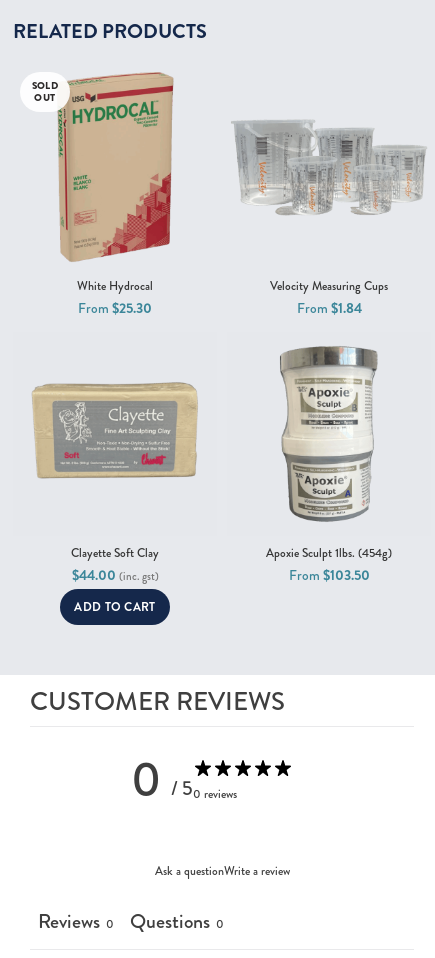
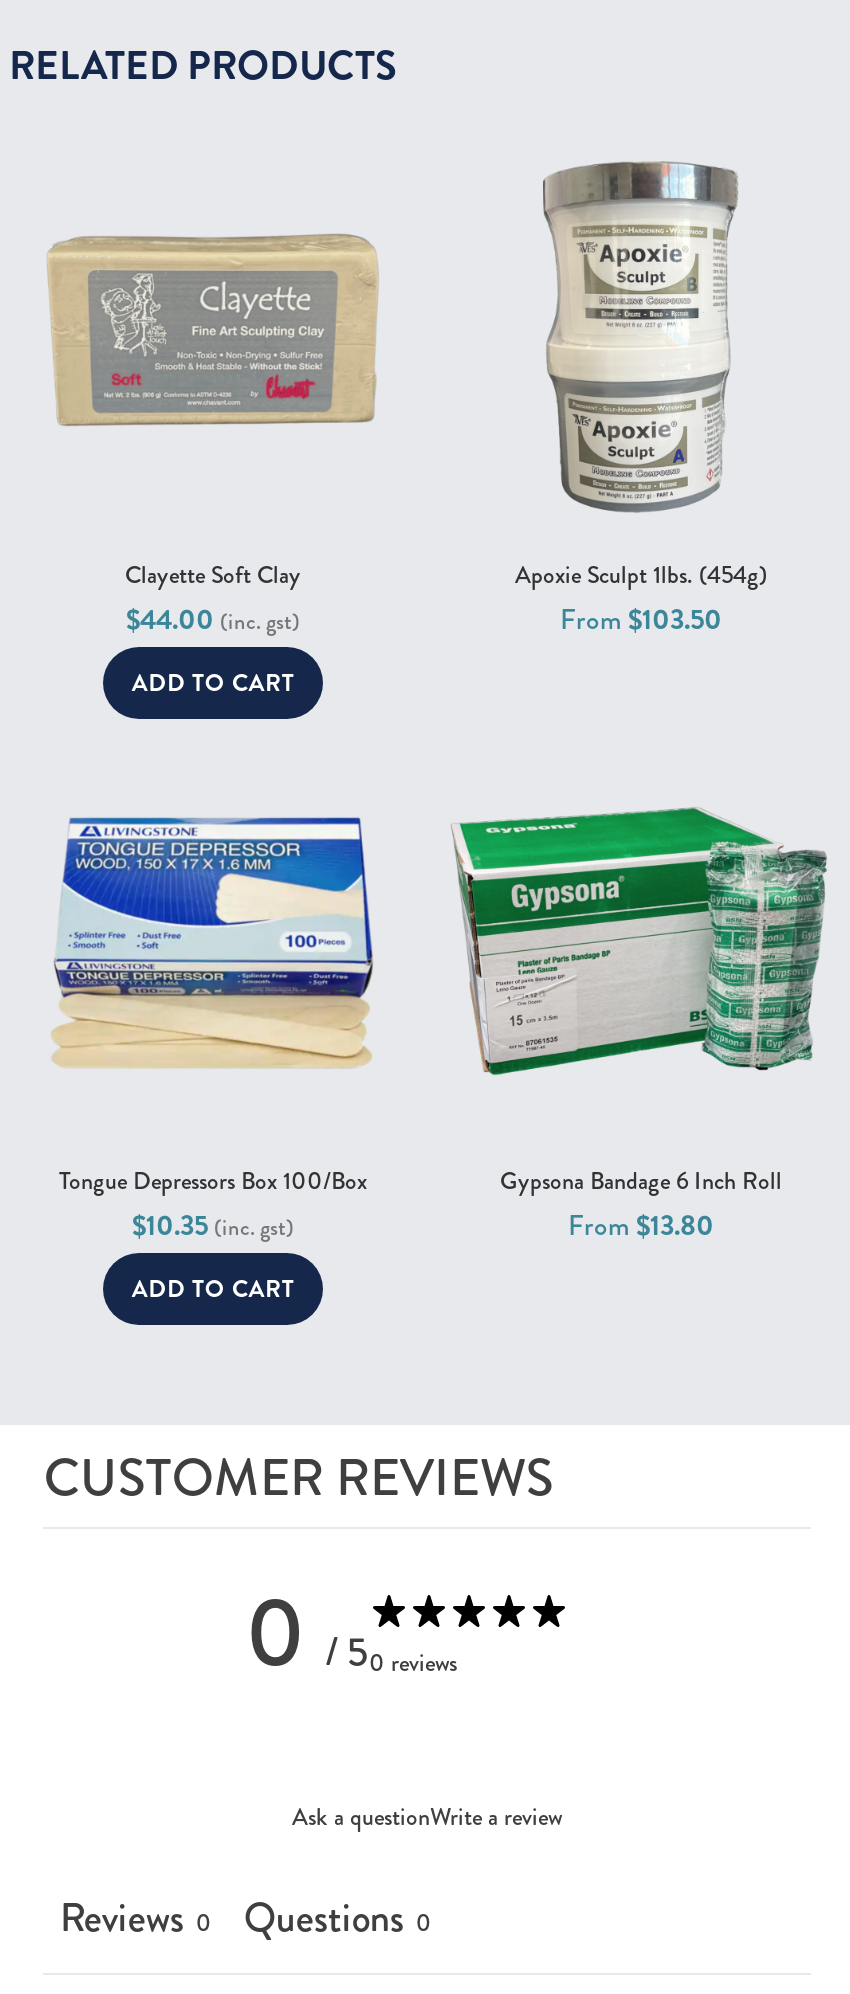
[32,71,174,263] [image] | SOLD | OUT -> none
[232,120,426,216] [image] -> none
[77,278,153,318] White Hydrocal | From $25.30 -> none
[270,278,388,318] Velocity Measuring Cups | From $1.84 -> none
moved [71,345,392,616] -> [125,159,767,701]: [image] | Clayette Soft Clay | $44.00 (inc. gst) | ADD TO CART | Apoxie Sculpt 1lbs. (454g) | From $103.50
none -> [51,815,375,1069] [image]
none -> [59,1165,367,1307] Tongue Depressors Box 100/Box | $10.35 (inc. gst) | ADD TO CART
none -> [453,807,829,1077] [image]
none -> [500,1165,782,1245] Gypsona Bandage 6 Inch Roll | From $13.80

